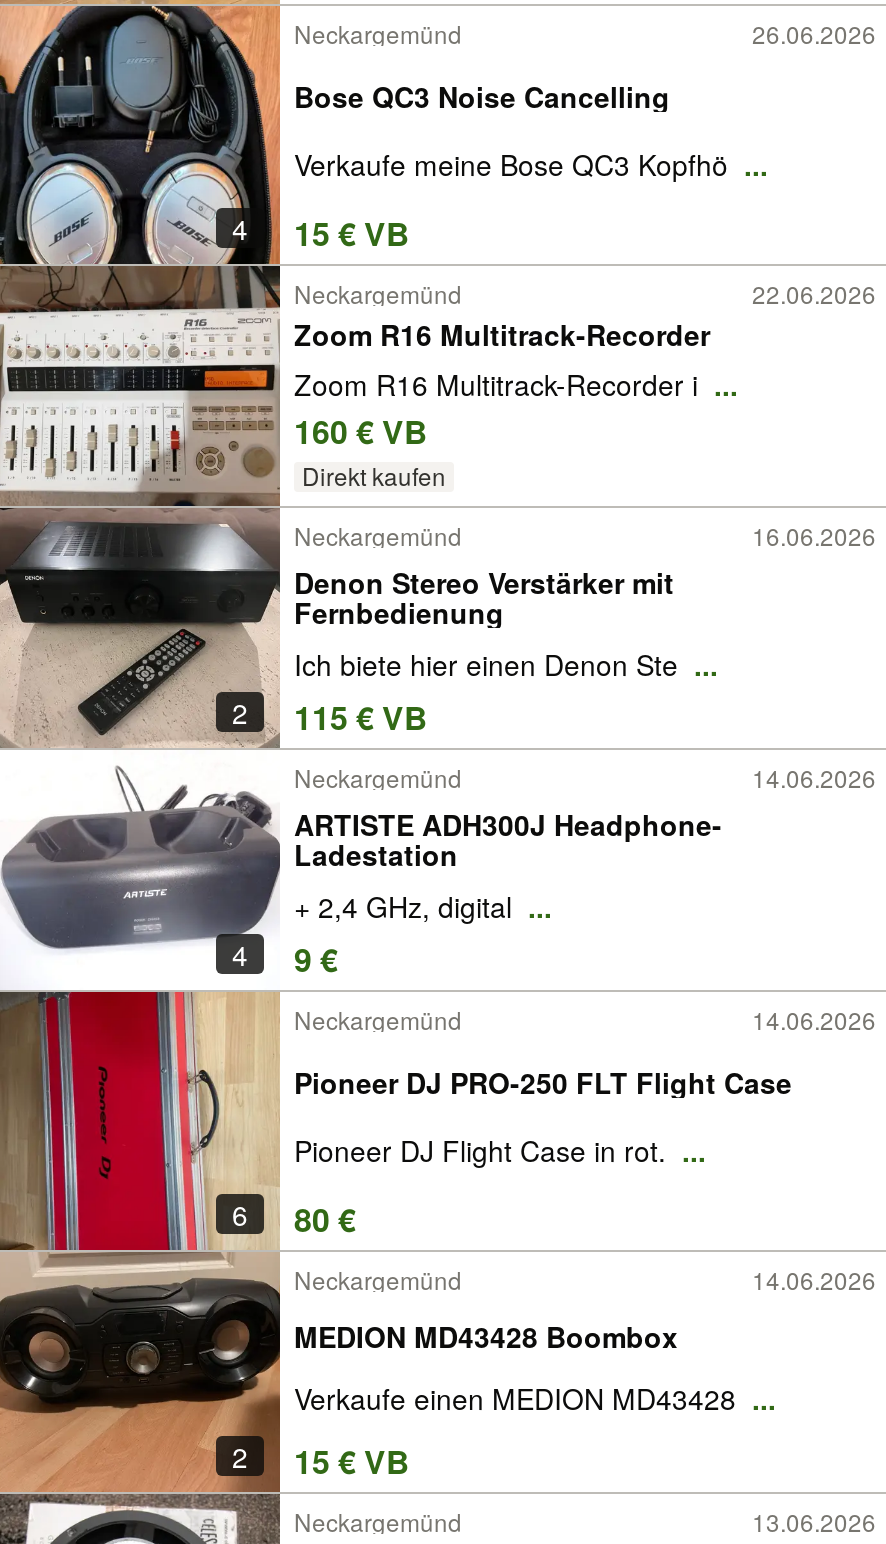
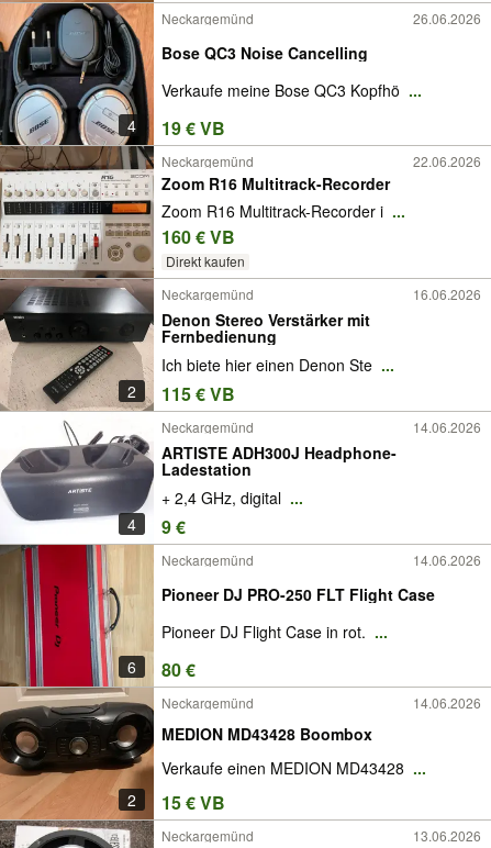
[232,208,410,256] 4 15 € VB -> [127,114,225,141] 4 19 € VB

